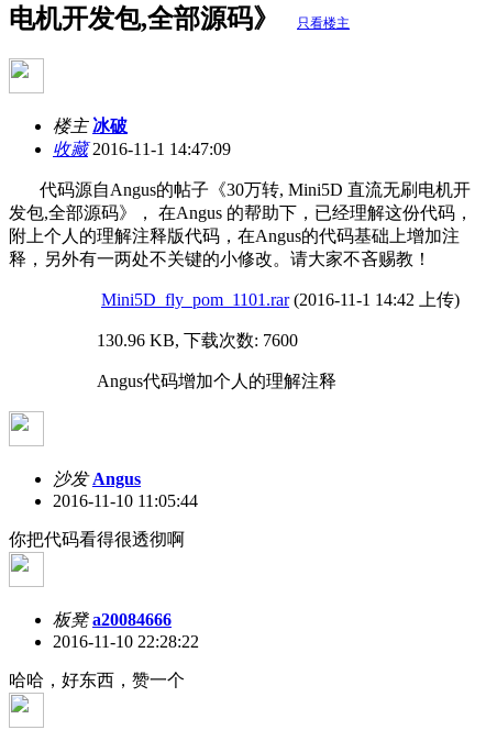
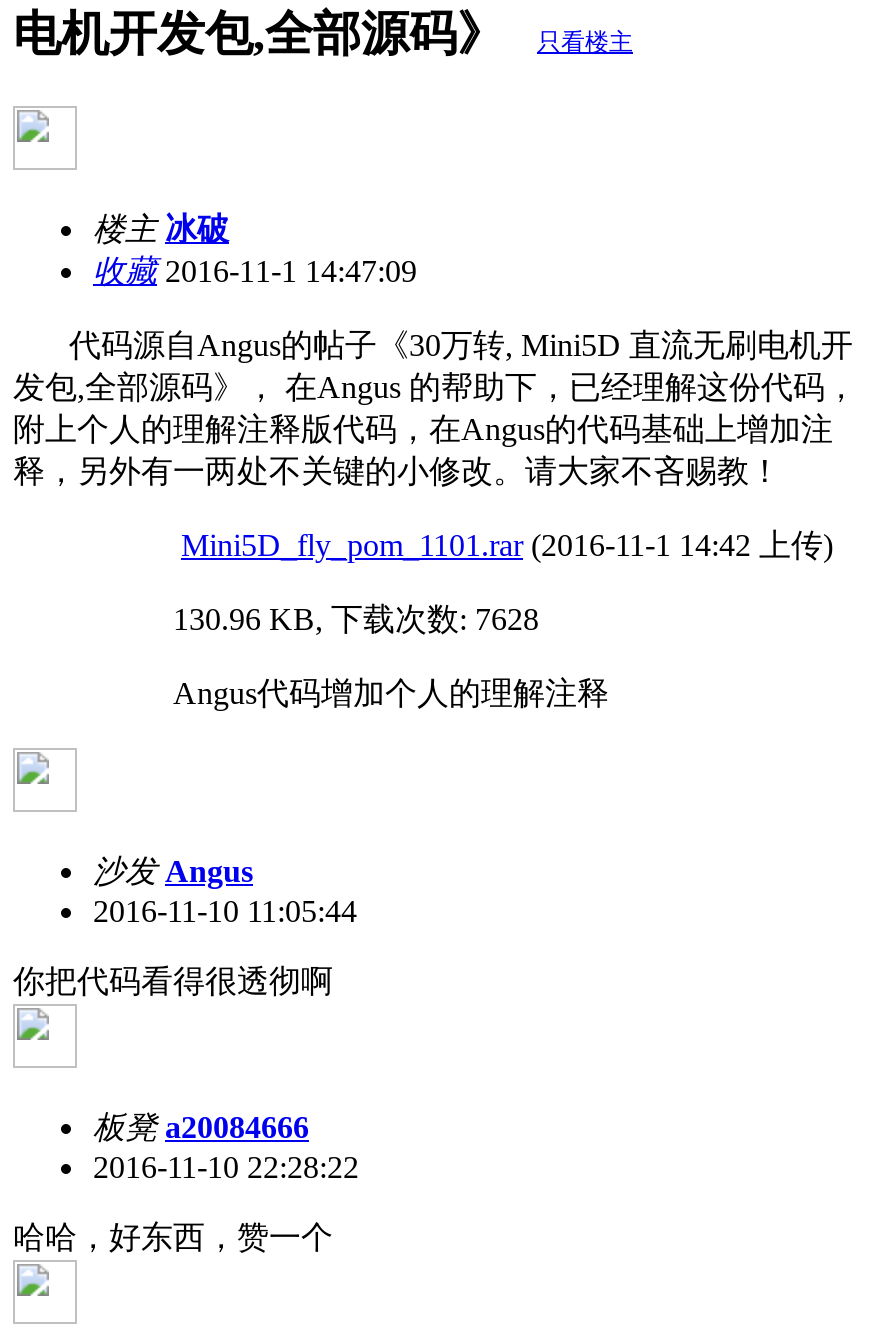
[97,331,298,349] 130.96 KB, 下载次数: 7600 -> [173,602,539,636] 130.96 KB, 下载次数: 7628

